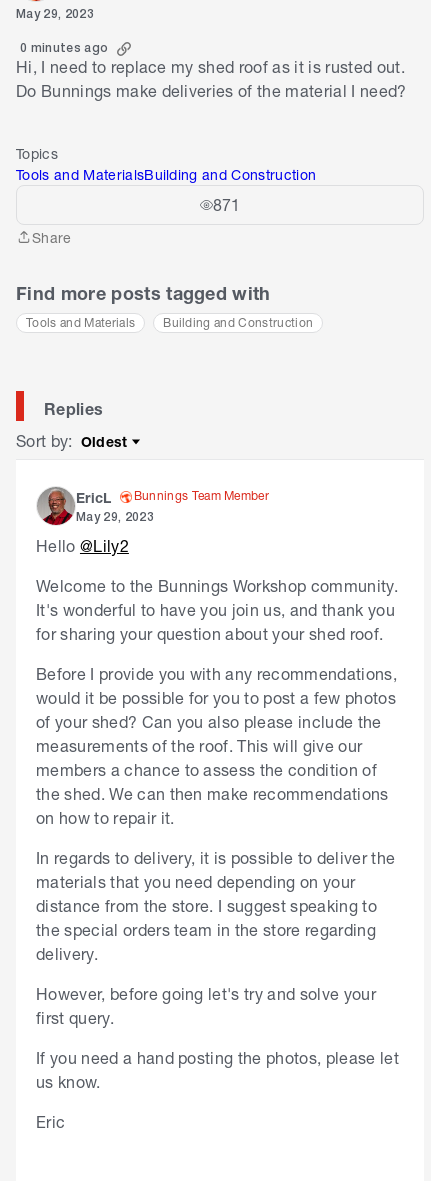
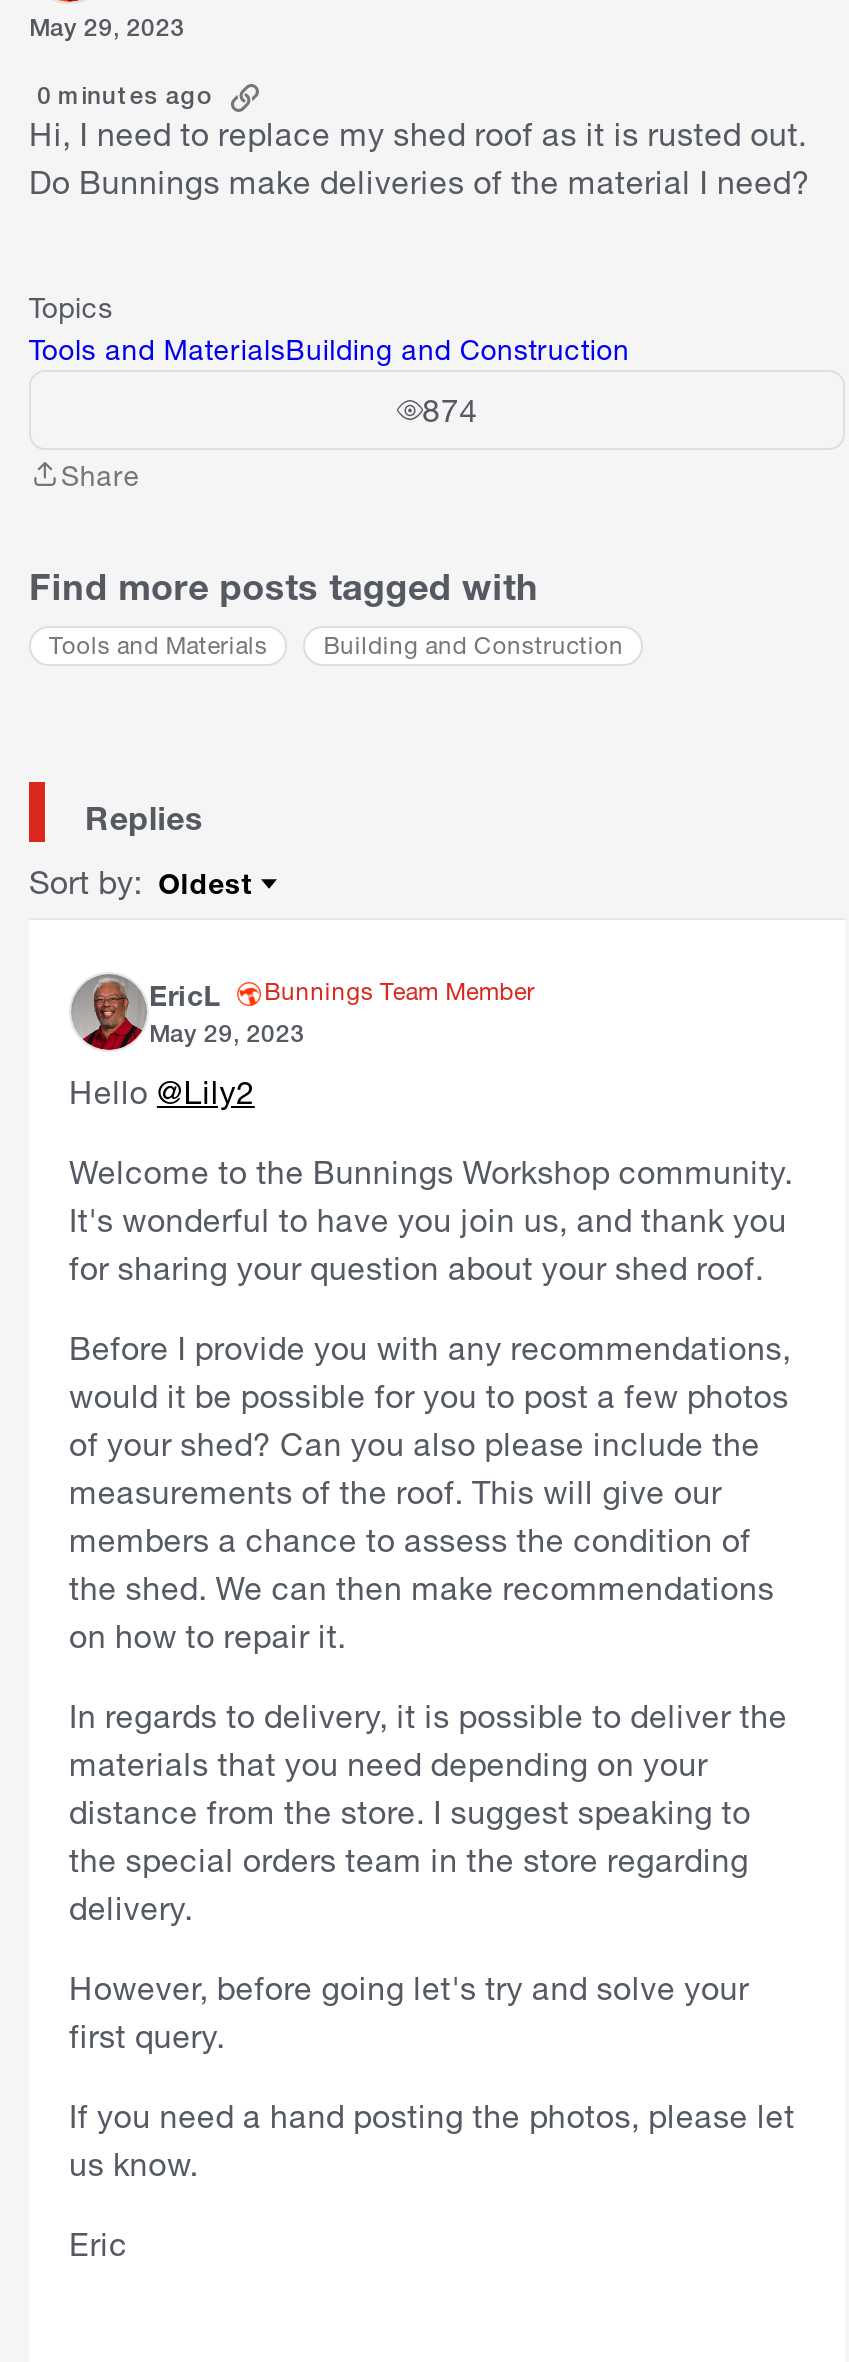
[212,195,240,214] 871 -> [422,391,478,429] 874

